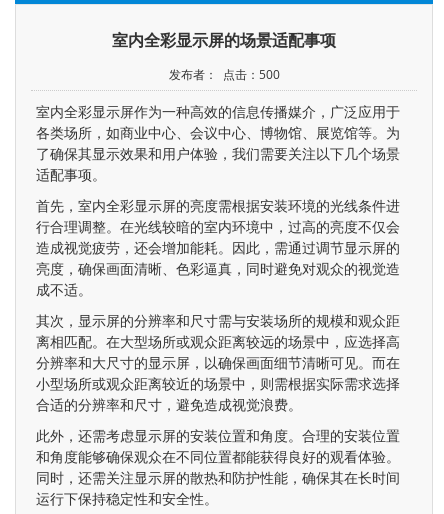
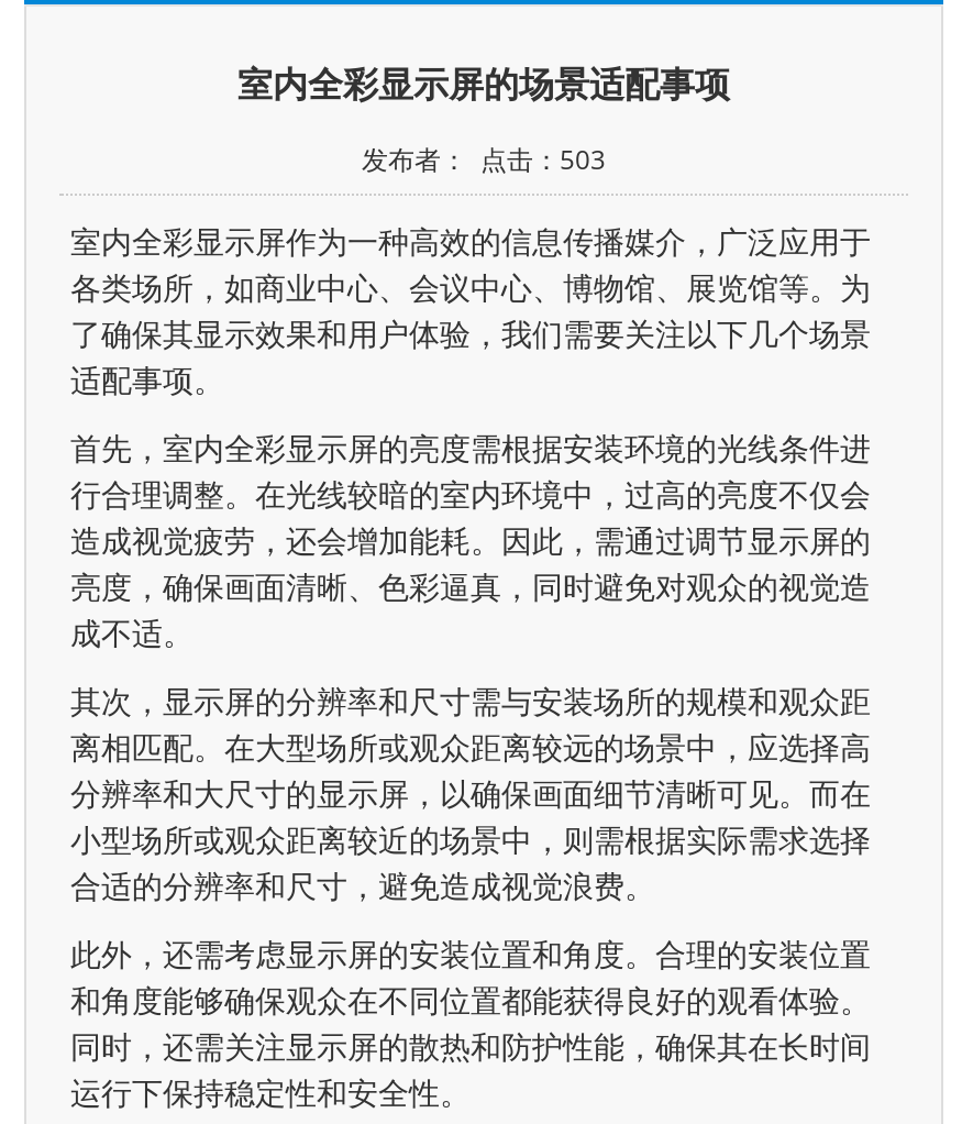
[168,66,279,83] 发布者： 点击：500 -> [362,141,606,178] 发布者： 点击：503

